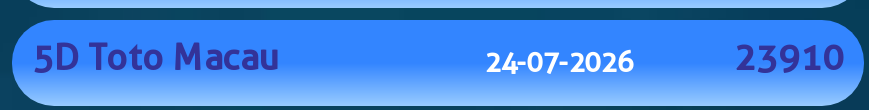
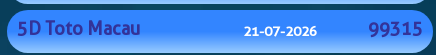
[485,46,633,78] 24-07-2026 -> [243,23,317,39] 21-07-2026
[734,36,844,78] 23910 -> [368,18,423,39] 99315

